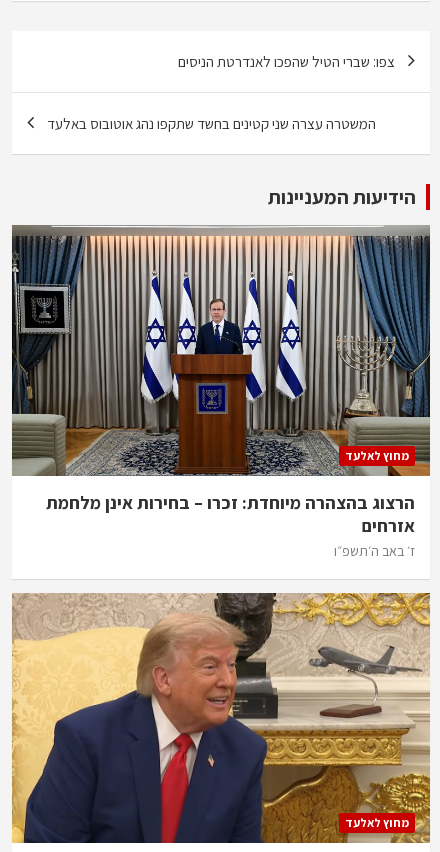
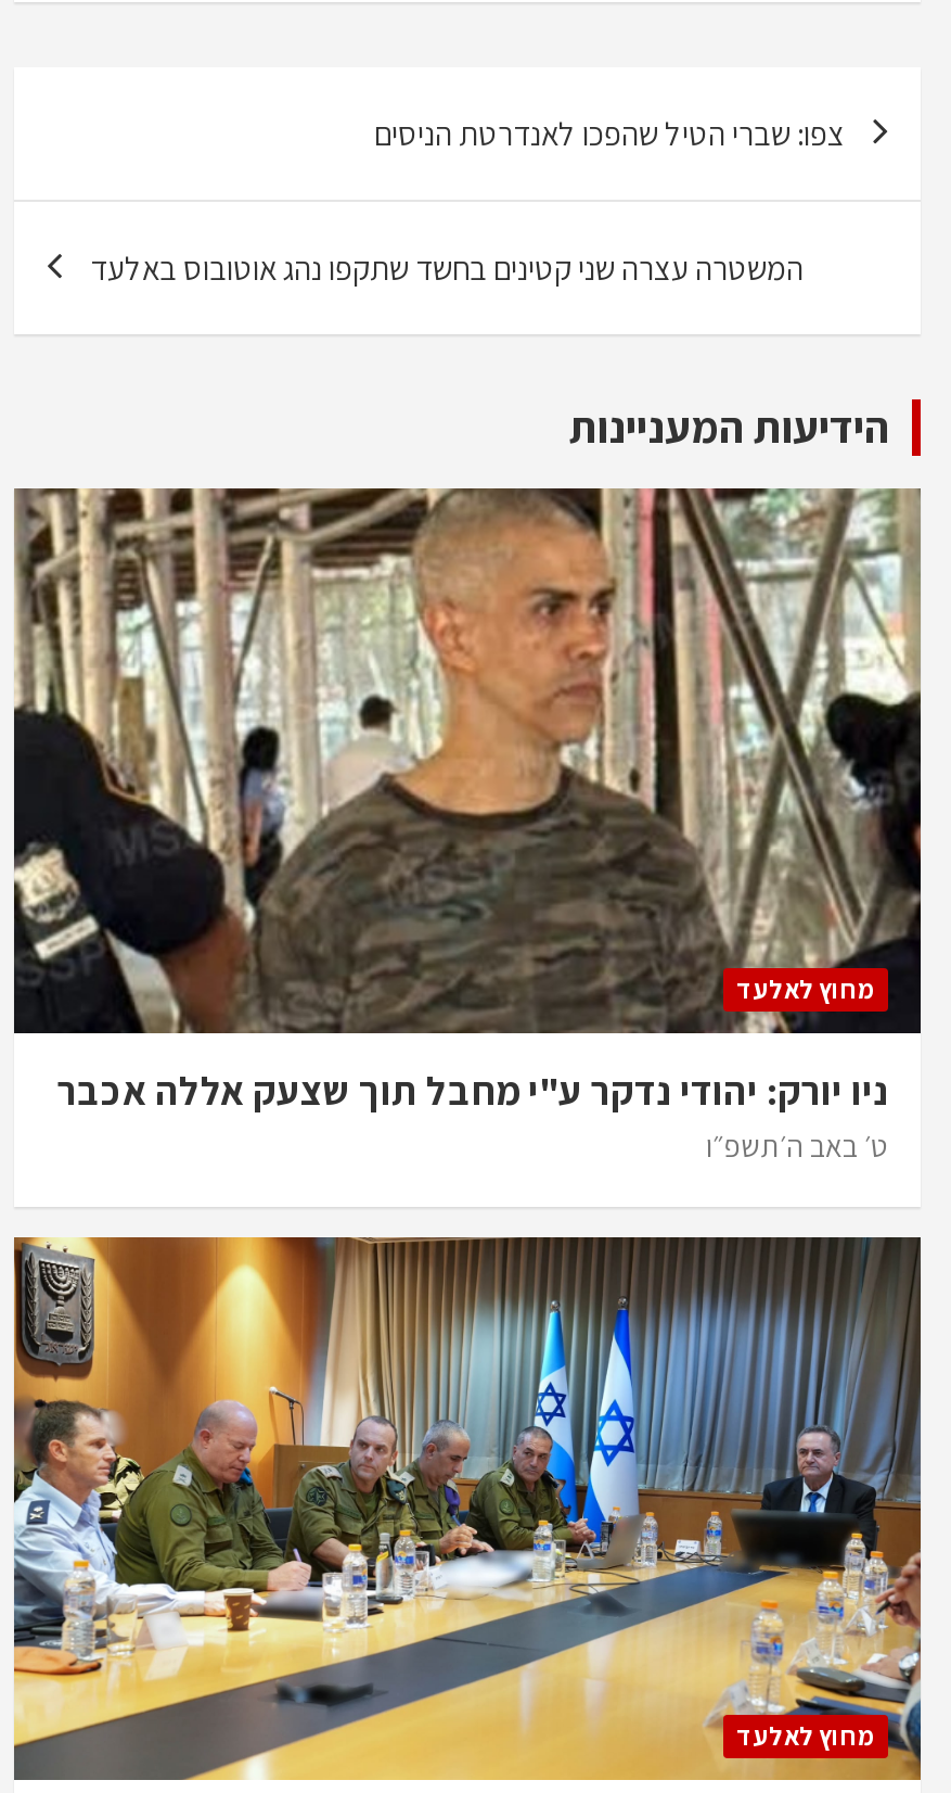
[11,225,431,560] [image] | הרצוג בהצהרה מיוחדת: זכרו – בחירות אינן מלחמת | אזרחים | ז׳ באב ה׳תשפ״ו -> [12,486,923,1165] [image] | ניו יורק: יהודי נדקר ע"י מחבל תוך שצעק אללה אכבר | ט׳ באב ה׳תשפ״ו
[11,592,431,844] [image] -> [12,1235,923,1782] [image]

